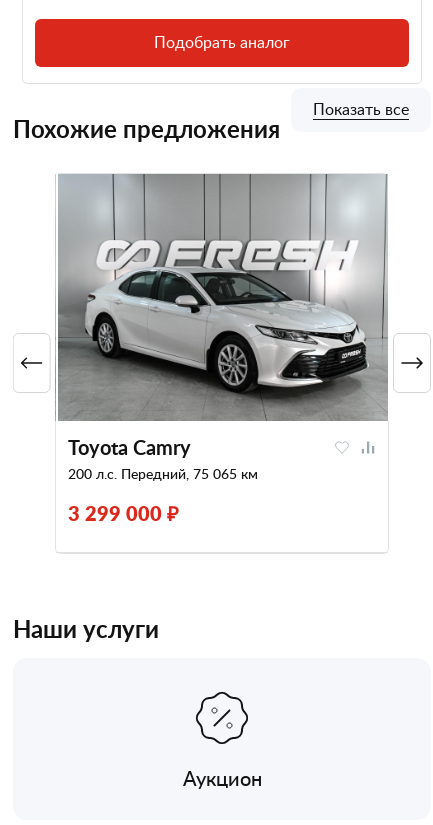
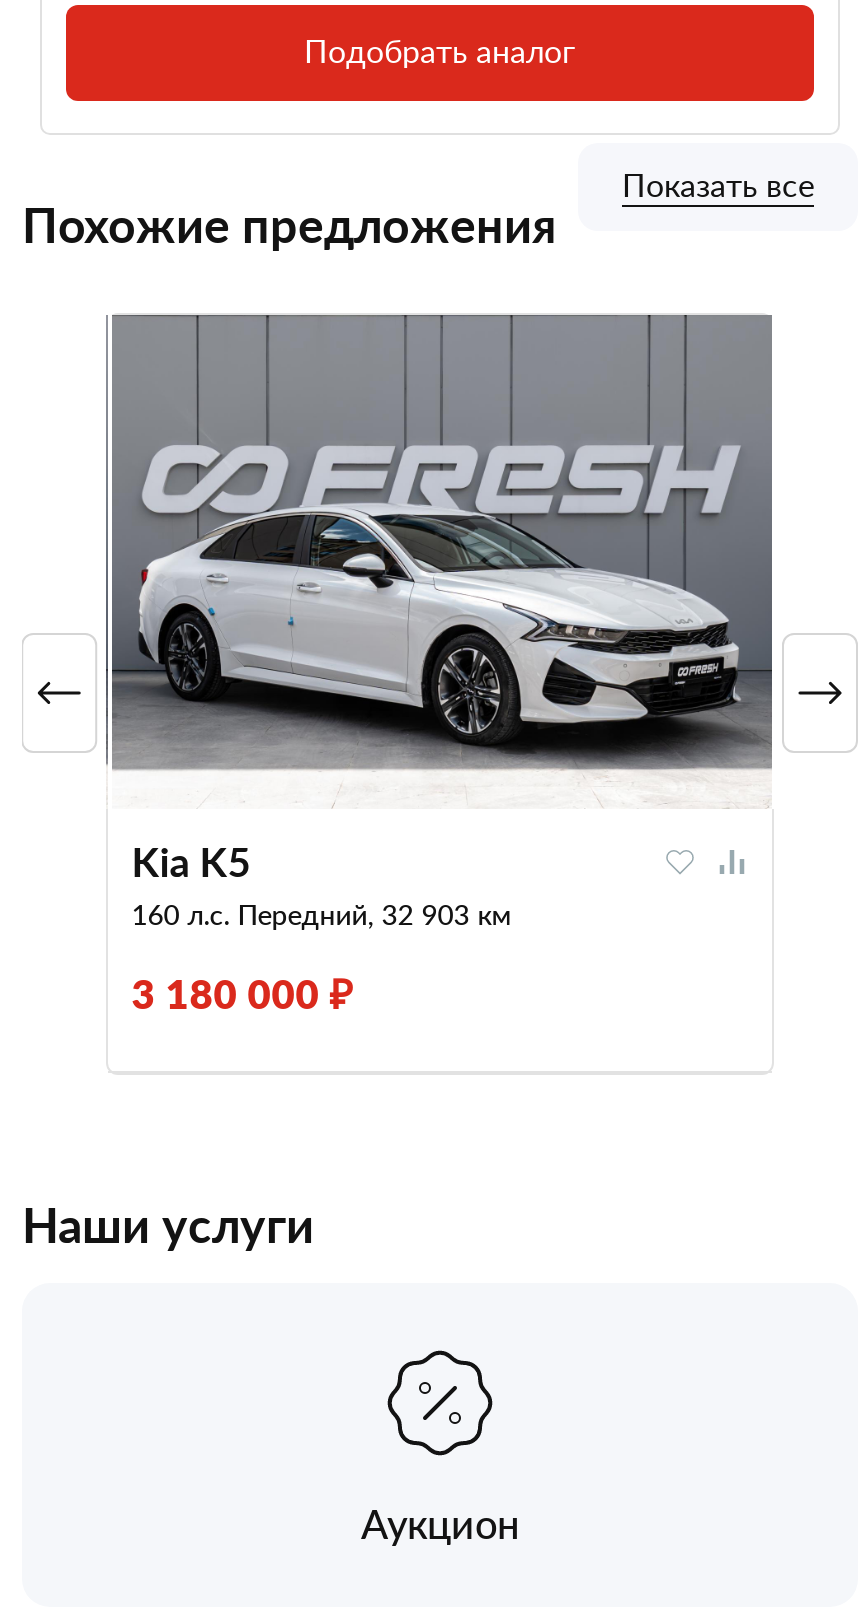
[55,175,388,483] [image] | Toyota Camry | 200 л.с. Передний, 75 065 км -> [106,315,772,933] [image] | Kia K5 | 160 л.с. Передний, 32 903 км
[68,501,179,525] 3 299 000 ₽ -> [132,969,354,1017] 3 180 000 ₽

